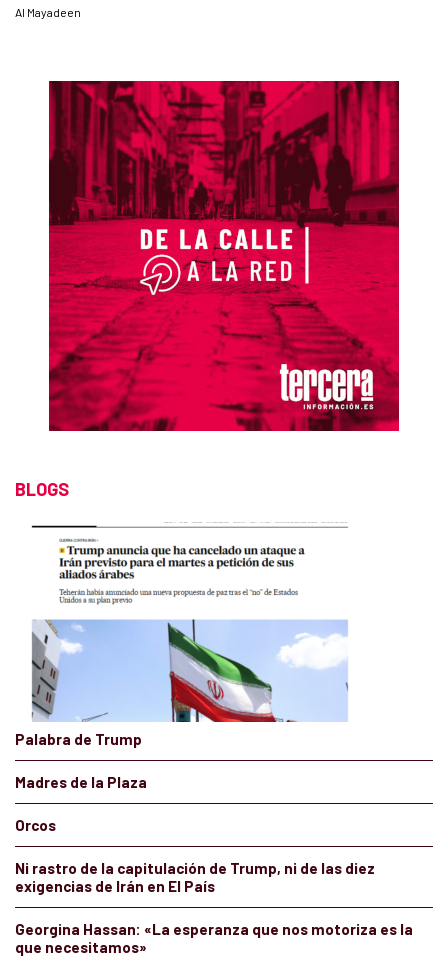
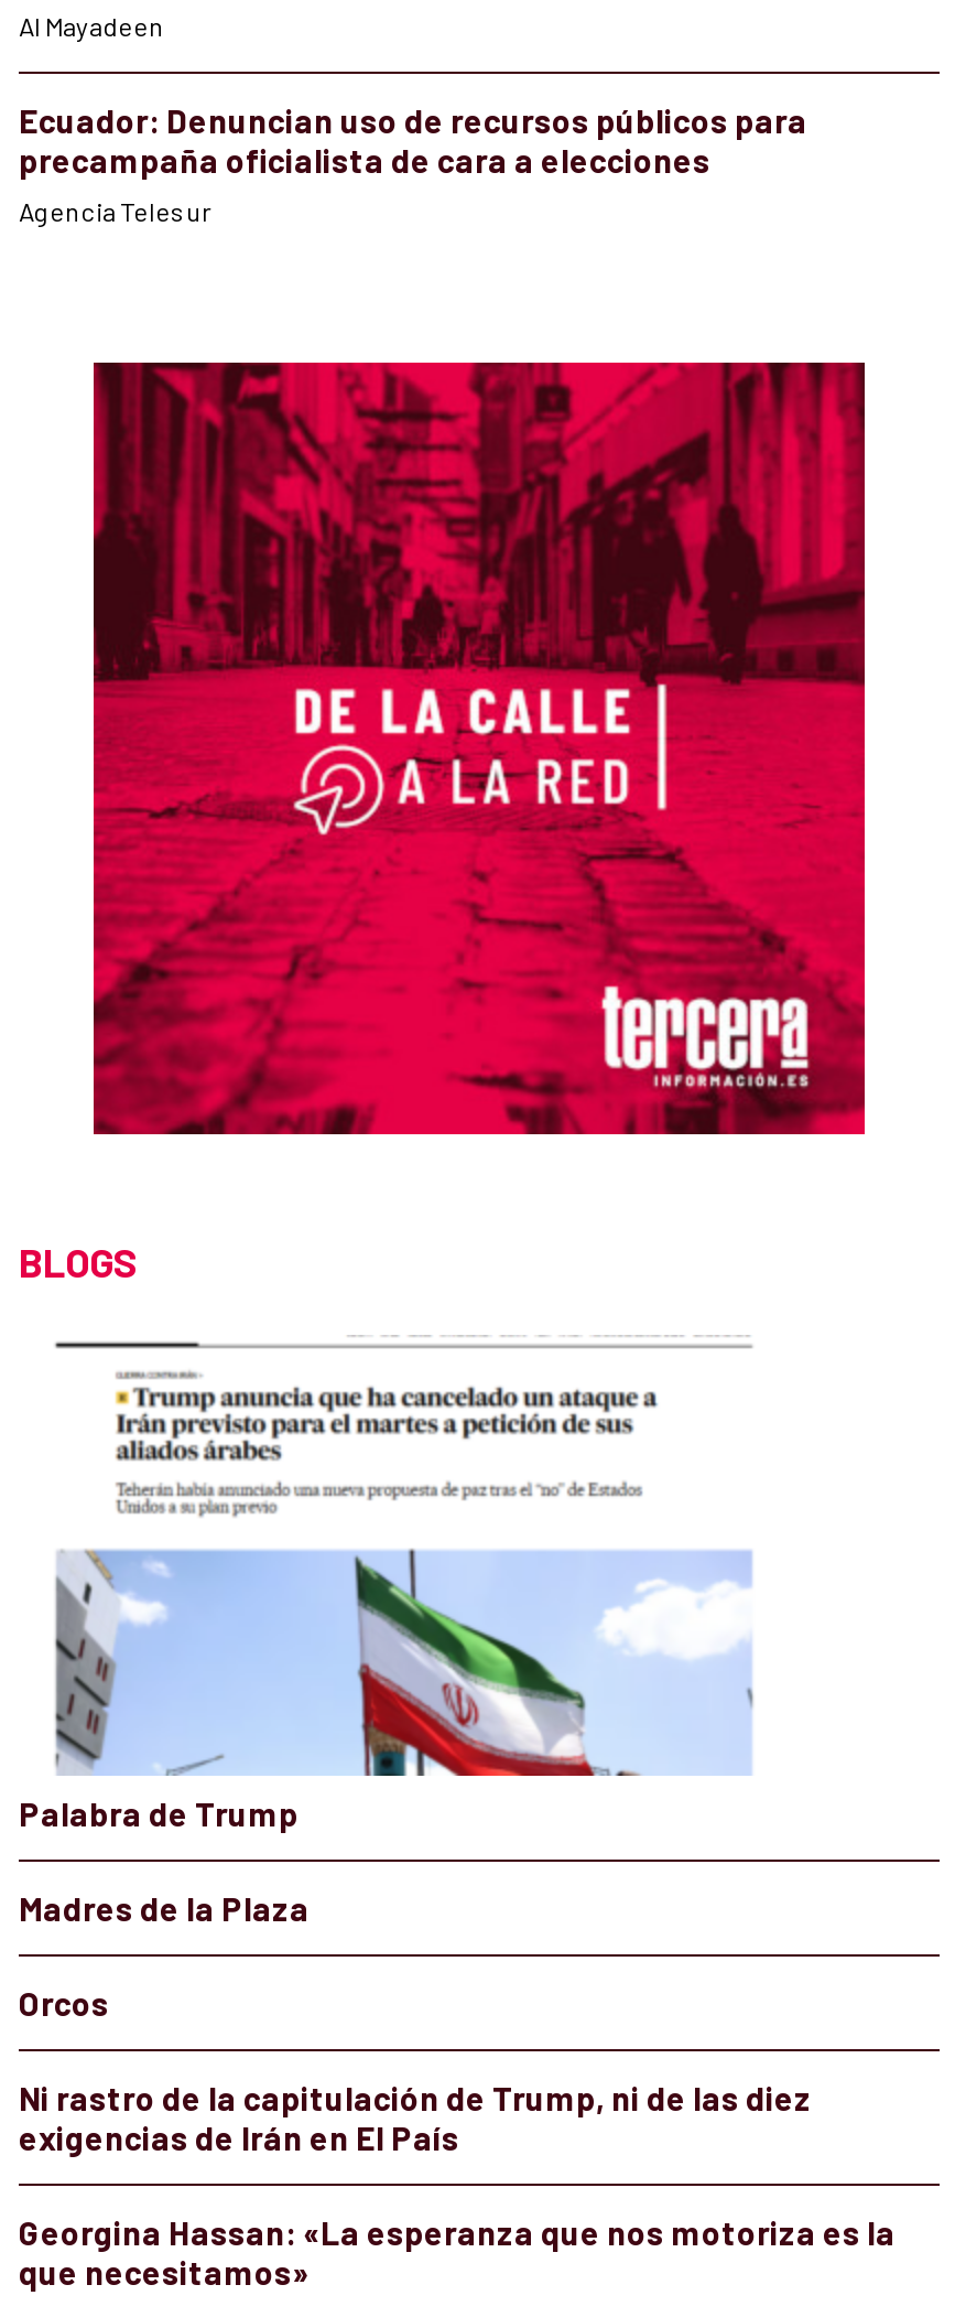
none -> [19,101,807,226] Ecuador: Denuncian uso de recursos públicos para | precampaña oficialista de cara a elecciones | Agencia Telesur

